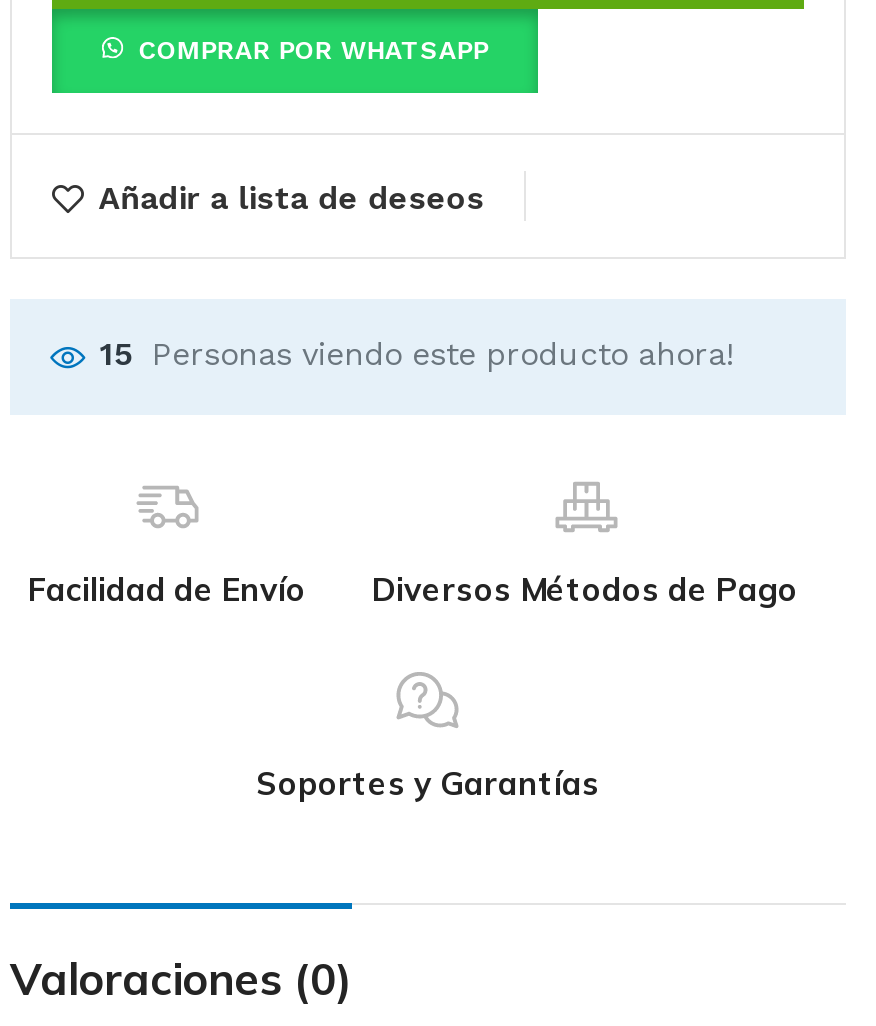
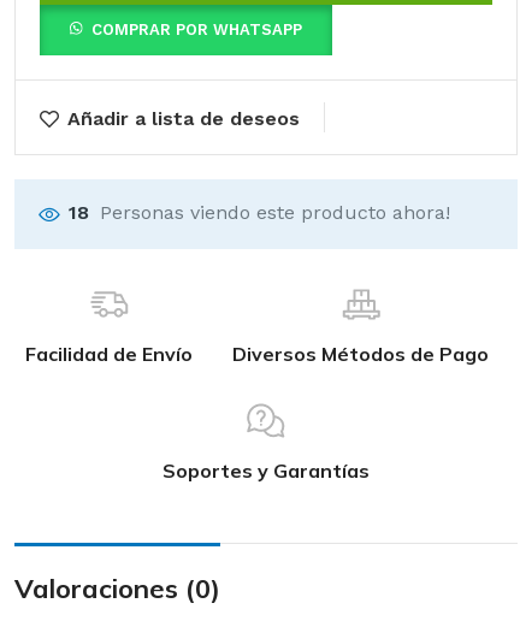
[100,335,734,373] 15 Personas viendo este producto ahora! -> [69,201,450,224] 18 Personas viendo este producto ahora!

